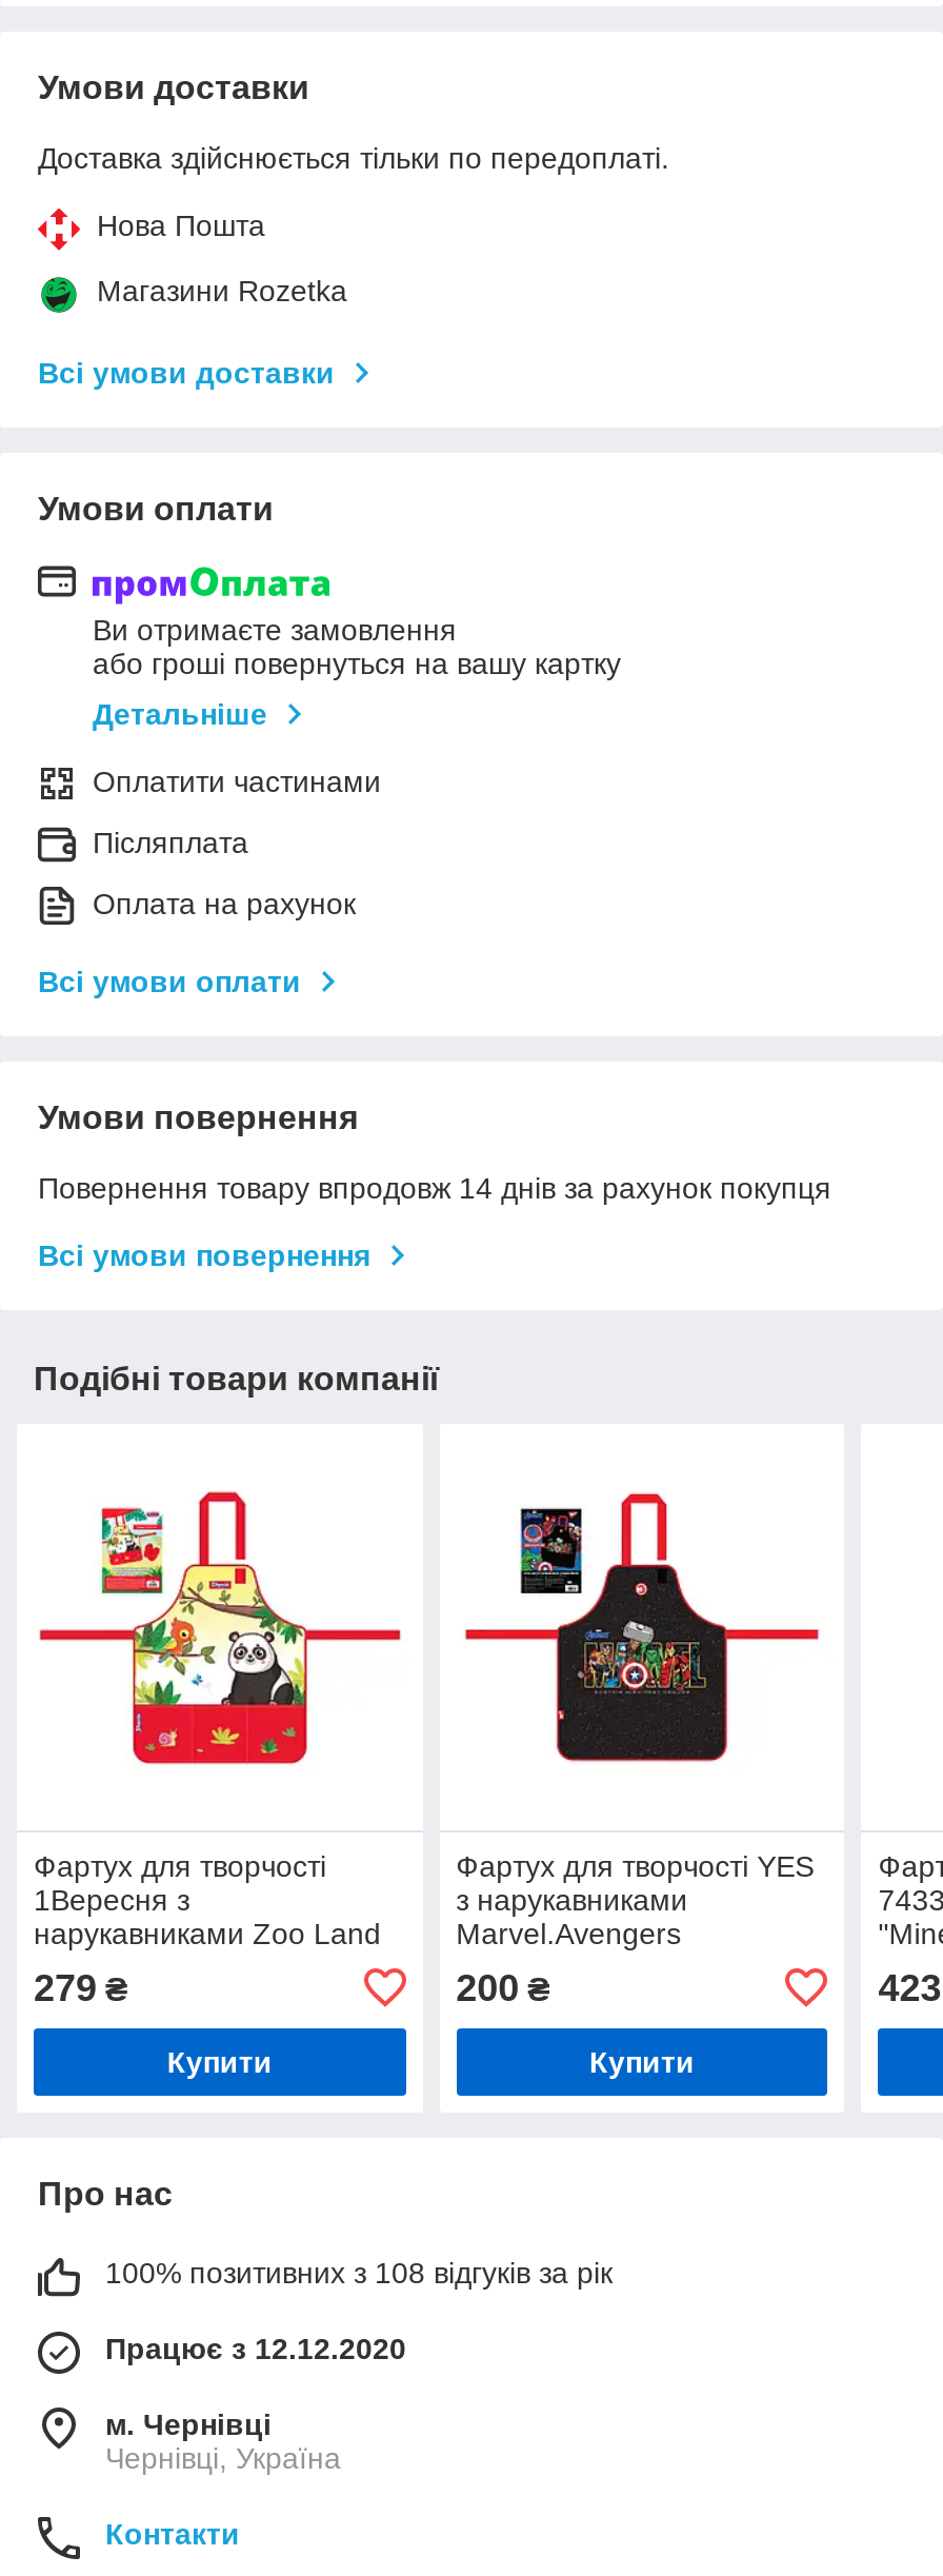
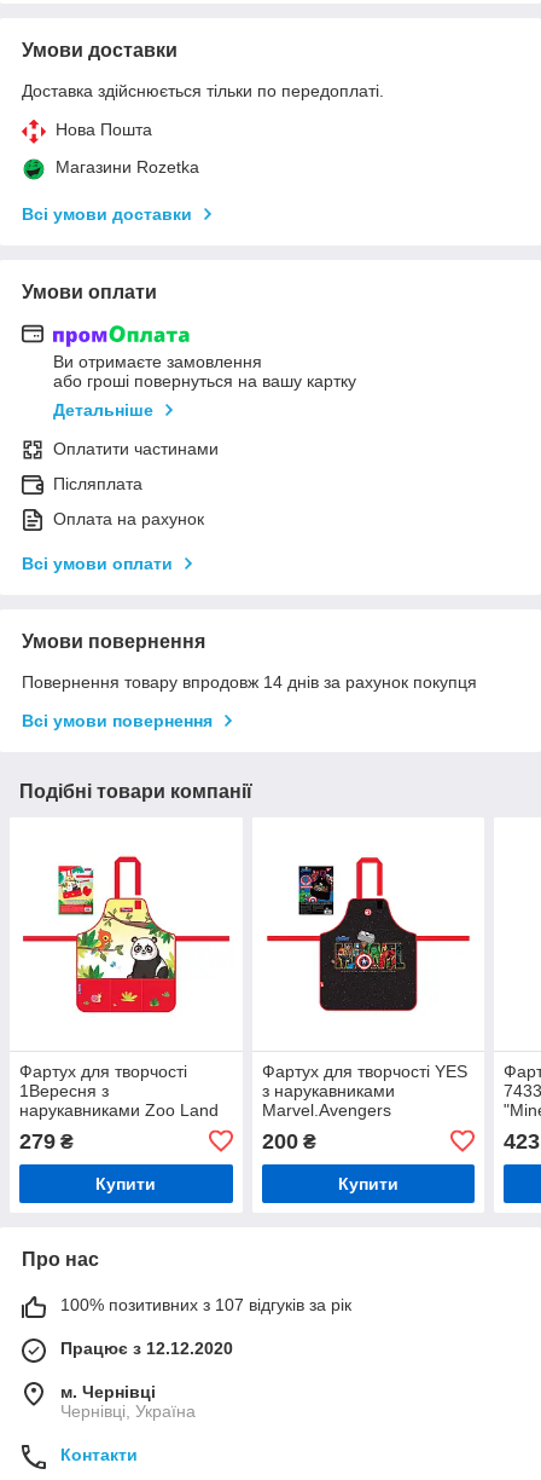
[105,2255,613,2289] 100% позитивних з 108 відгуків за рік -> [60,1295,351,1314] 100% позитивних з 107 відгуків за рік

